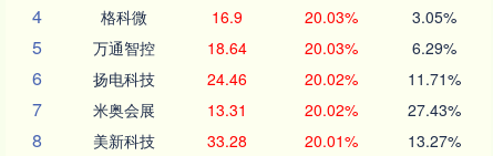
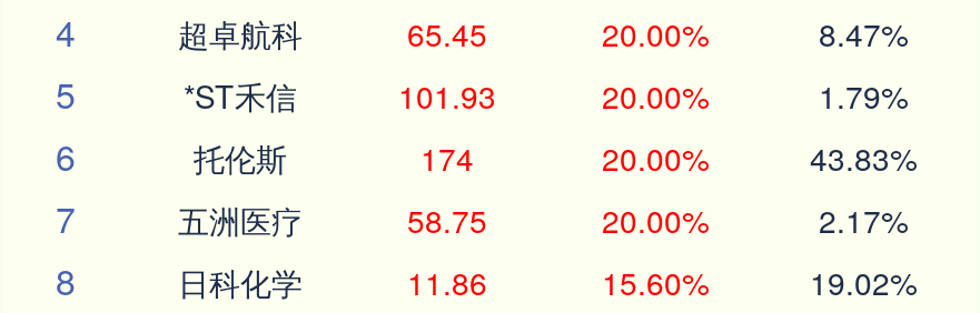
[101,6,456,28] 格科微 | 16.9 | 20.03% | 3.05% -> [178,12,908,56] 超卓航科 | 65.45 | 20.00% | 8.47%
[93,37,456,59] 万通智控 | 18.64 | 20.03% | 6.29% -> [184,74,908,118] *ST禾信 | 101.93 | 20.00% | 1.79%
[93,68,461,90] 扬电科技 | 24.46 | 20.02% | 11.71% -> [194,136,917,180] 托伦斯 | 174 | 20.00% | 43.83%
[93,99,461,121] 米奥会展 | 13.31 | 20.02% | 27.43% -> [178,198,908,242] 五洲医疗 | 58.75 | 20.00% | 2.17%
[93,130,461,152] 美新科技 | 33.28 | 20.01% | 13.27% -> [178,260,917,305] 日科化学 | 11.86 | 15.60% | 19.02%

